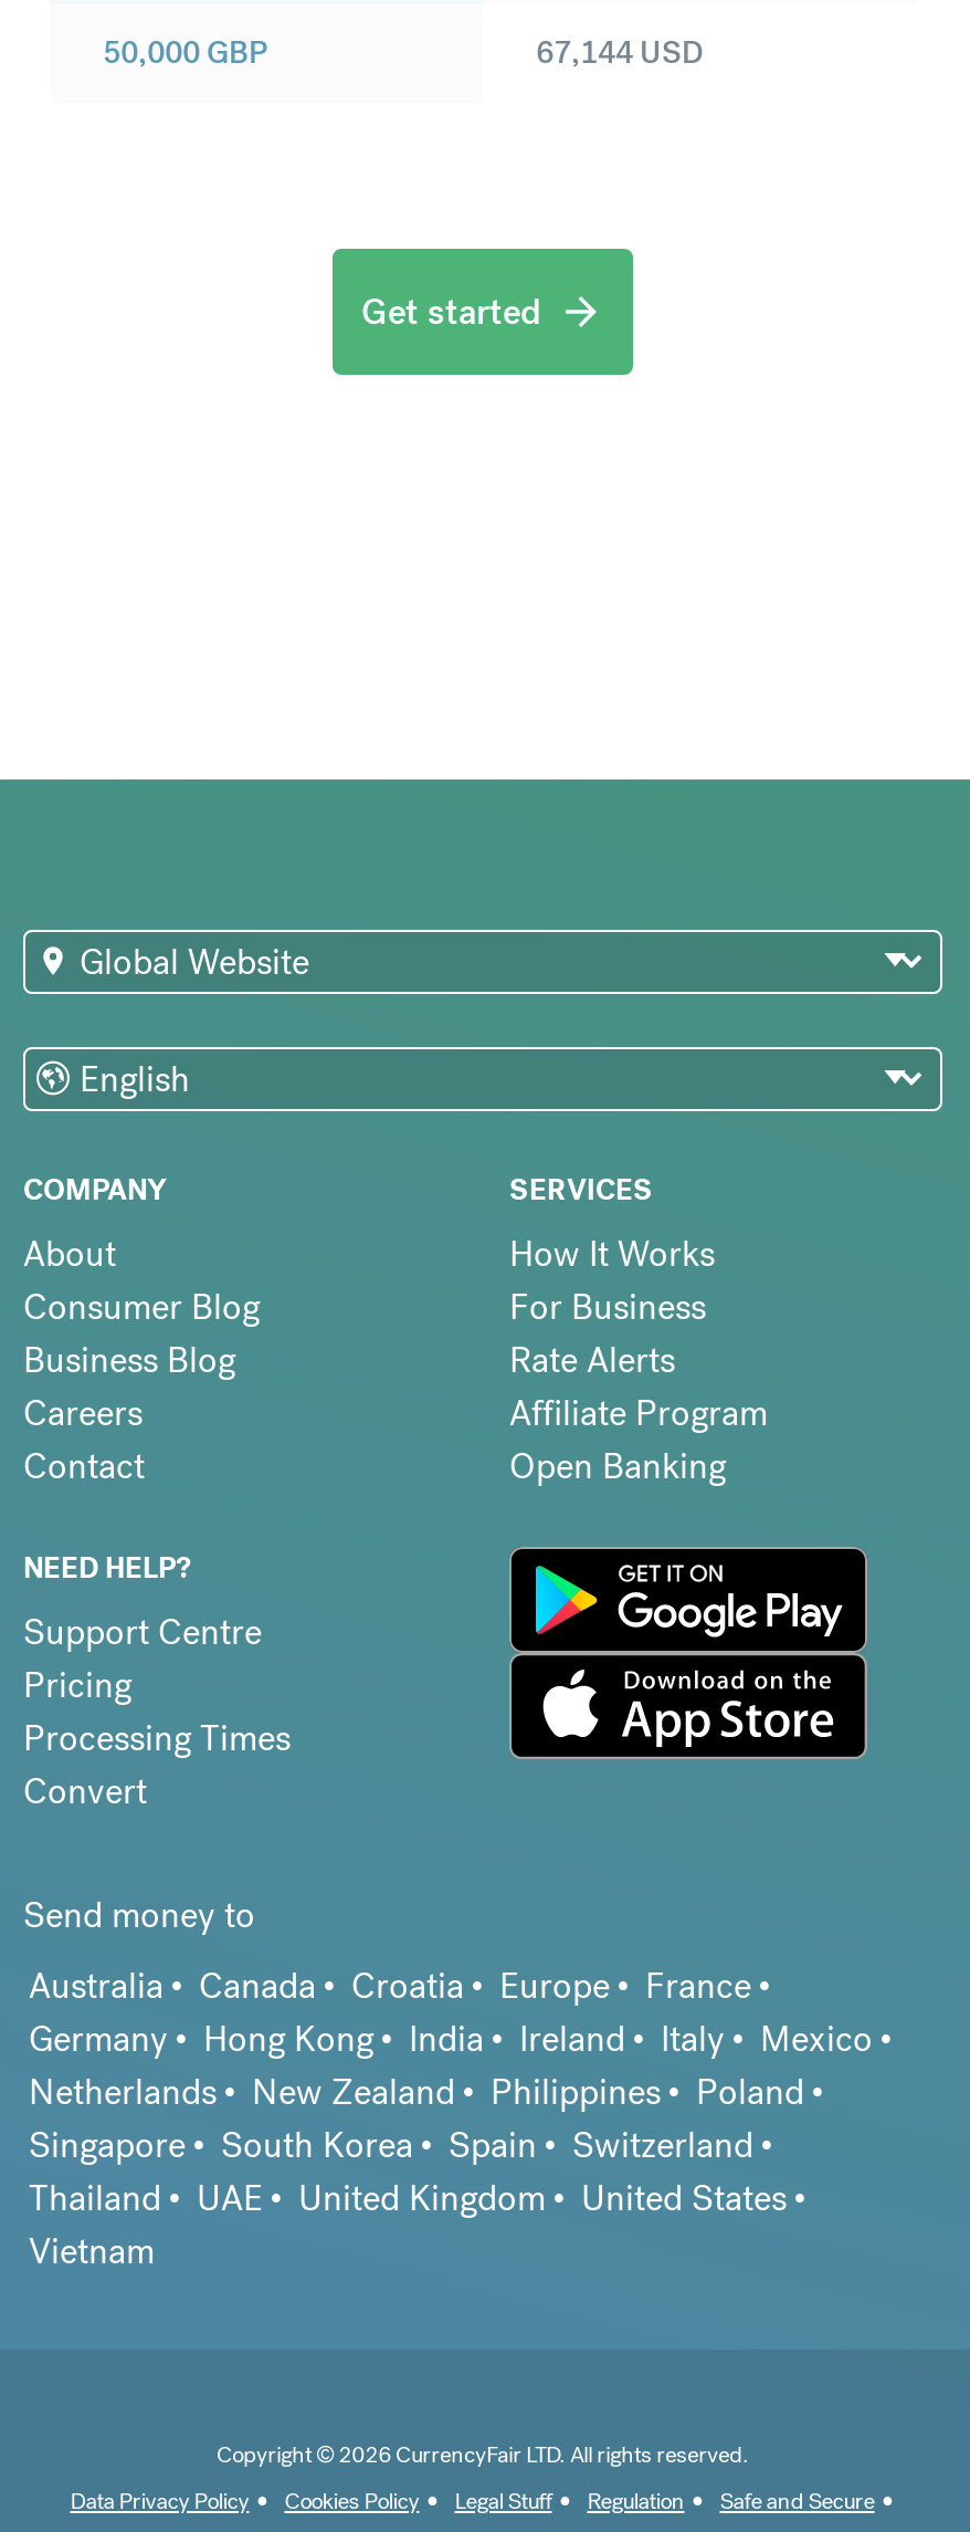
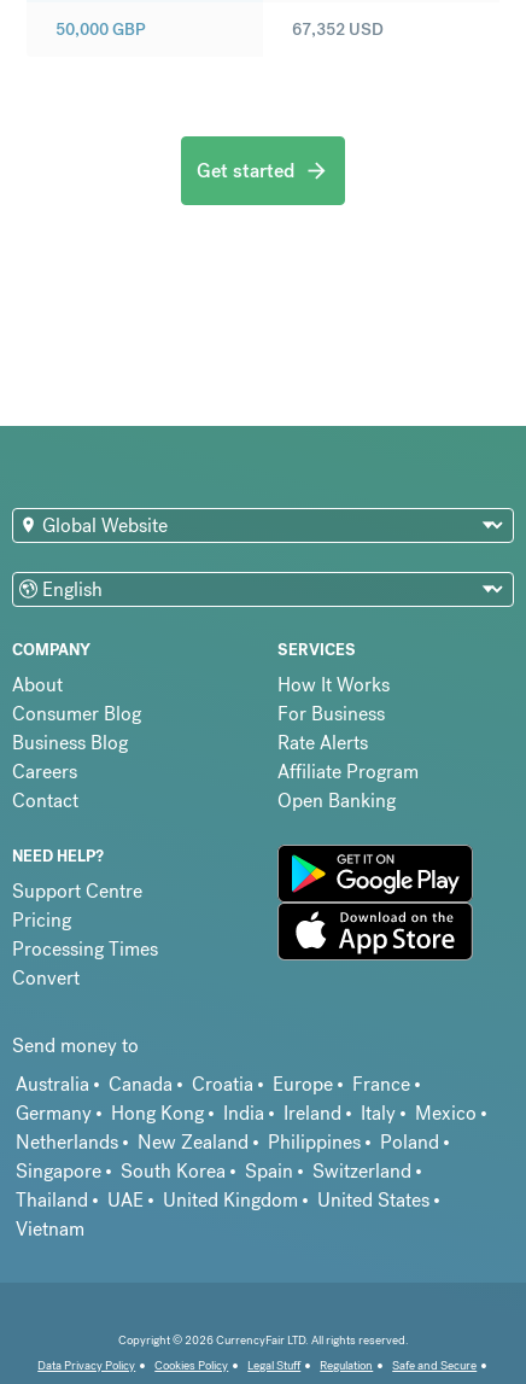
[536,33,704,72] 67,144 USD -> [292,18,384,40] 67,352 USD

